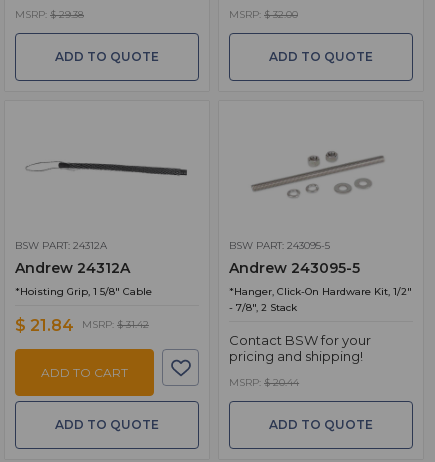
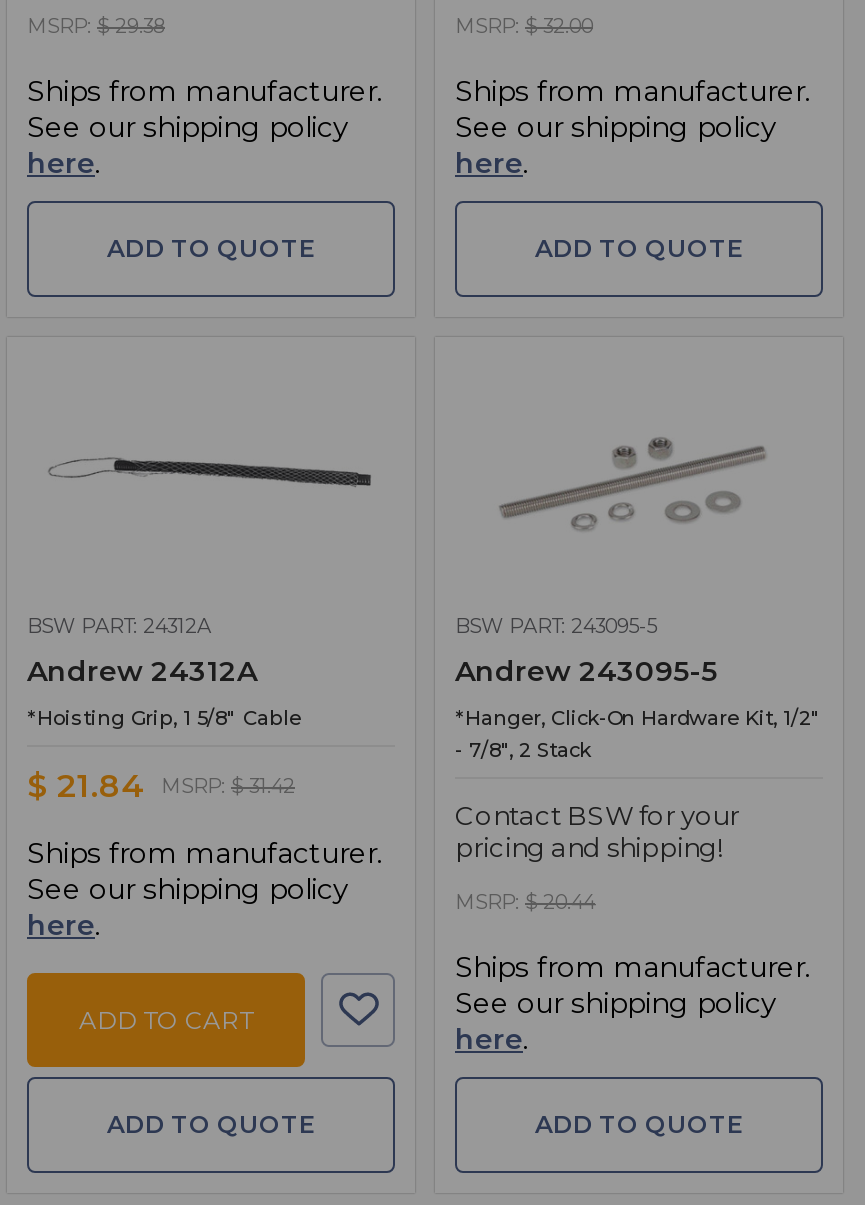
none -> [27,74,383,182] Ships from manufacturer. | See our shipping policy | here.
none -> [455,74,811,182] Ships from manufacturer. | See our shipping policy | here.
none -> [27,836,383,944] Ships from manufacturer. | See our shipping policy | here.
none -> [455,949,811,1057] Ships from manufacturer. | See our shipping policy | here.

